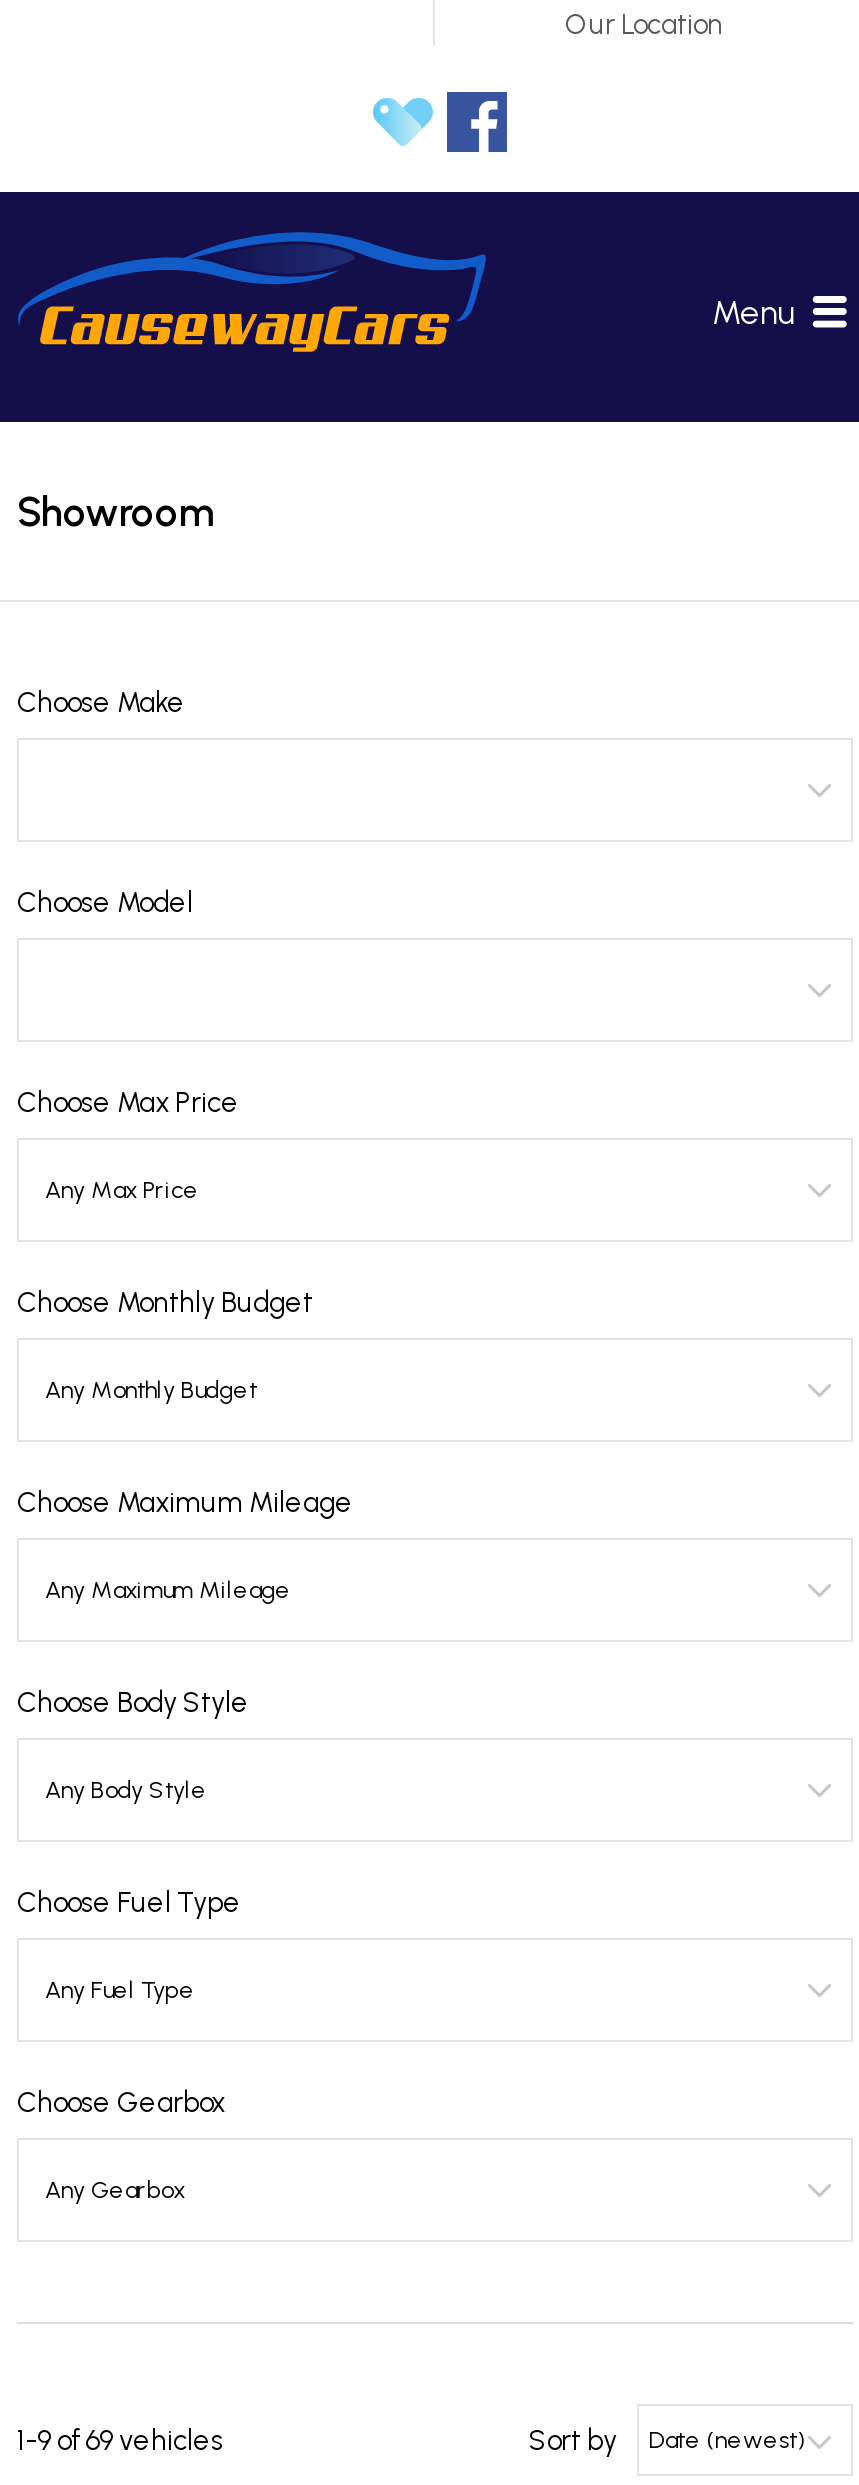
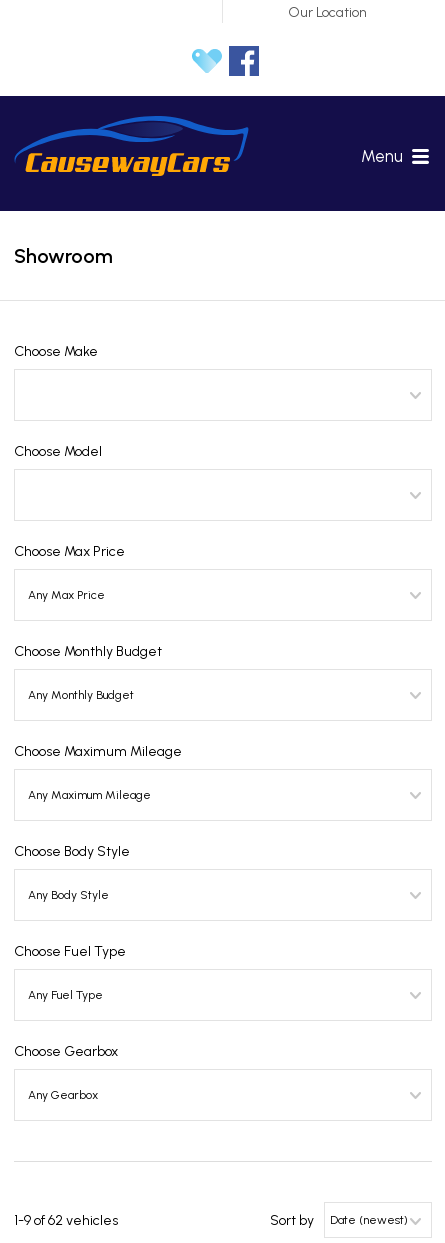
[17,2424,223,2458] 1-9 of 69 vehicles -> [14,1212,118,1229] 1-9 of 62 vehicles

